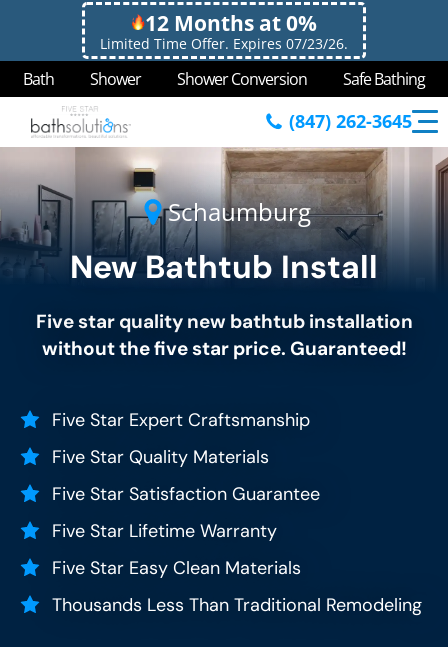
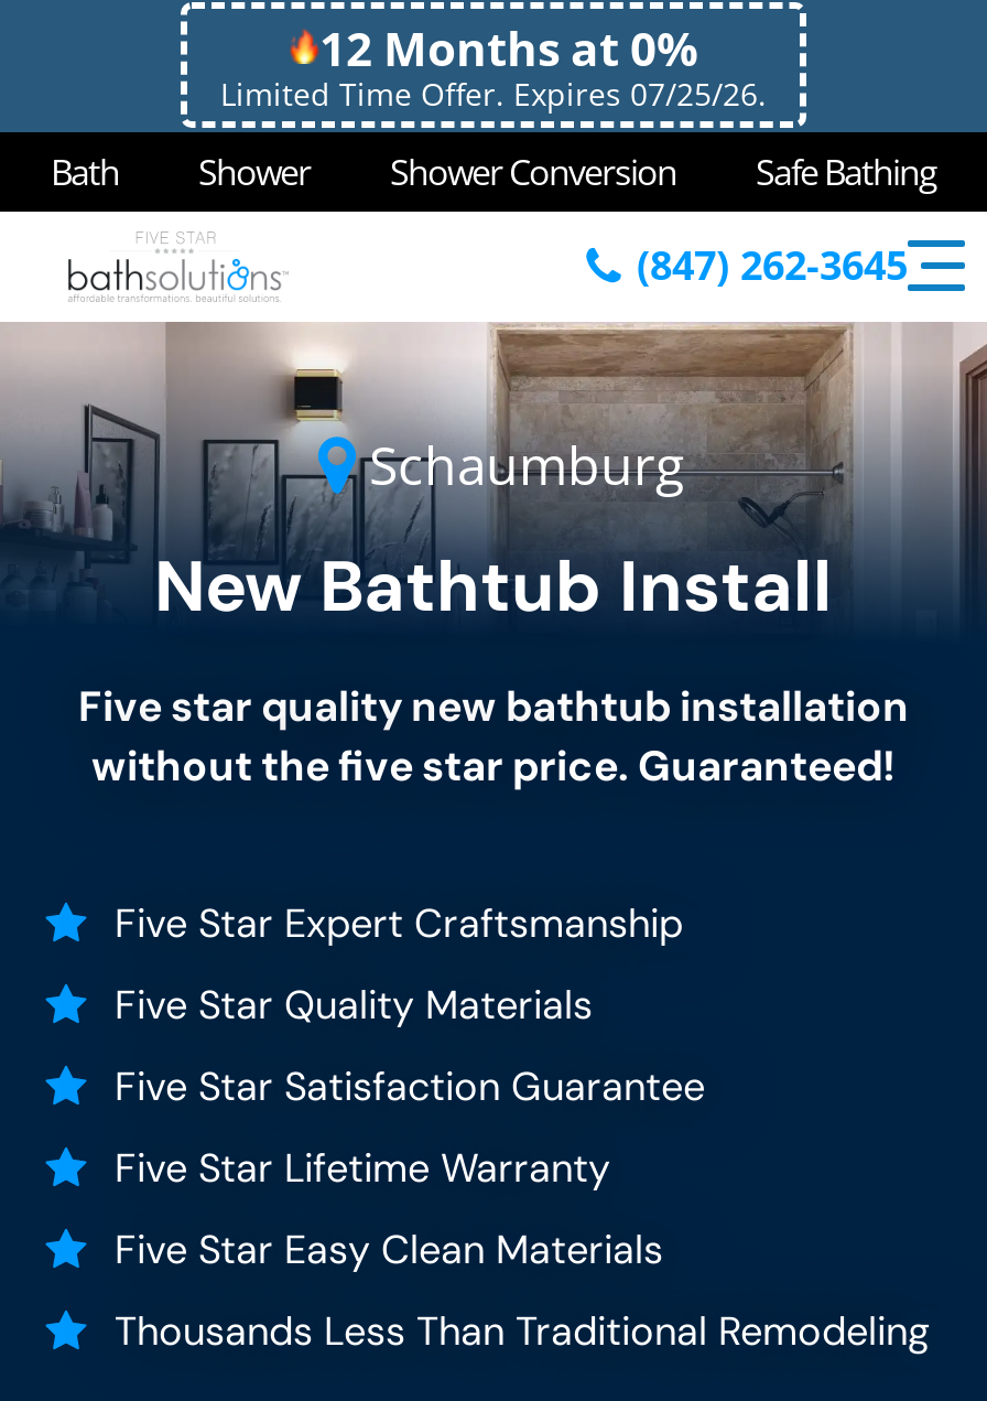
[100,34,348,53] Limited Time Offer. Expires 07/23/26. -> [220,73,767,115] Limited Time Offer. Expires 07/25/26.

